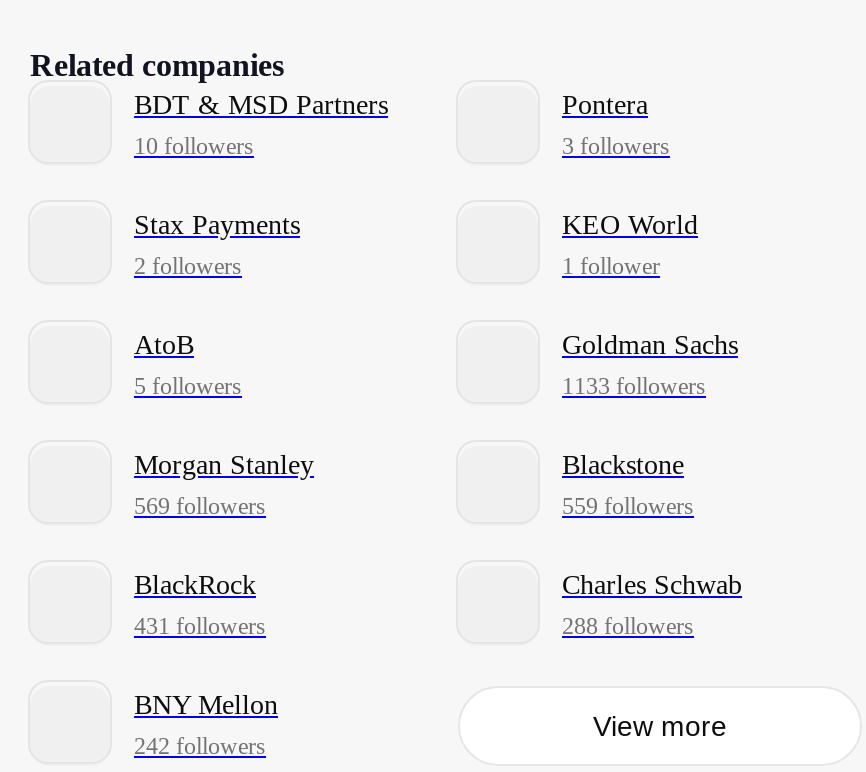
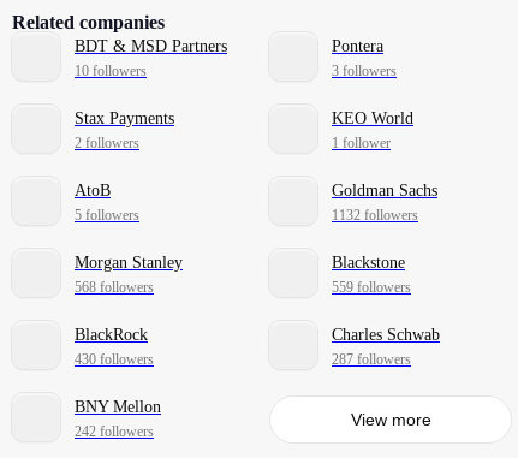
[562,372,706,400] 1133 followers -> [332,207,418,224] 1132 followers
[134,492,266,520] 569 followers -> [75,279,154,296] 568 followers
[134,612,266,640] 431 followers -> [75,351,154,368] 430 followers
[562,612,694,640] 288 followers -> [332,351,411,368] 287 followers

